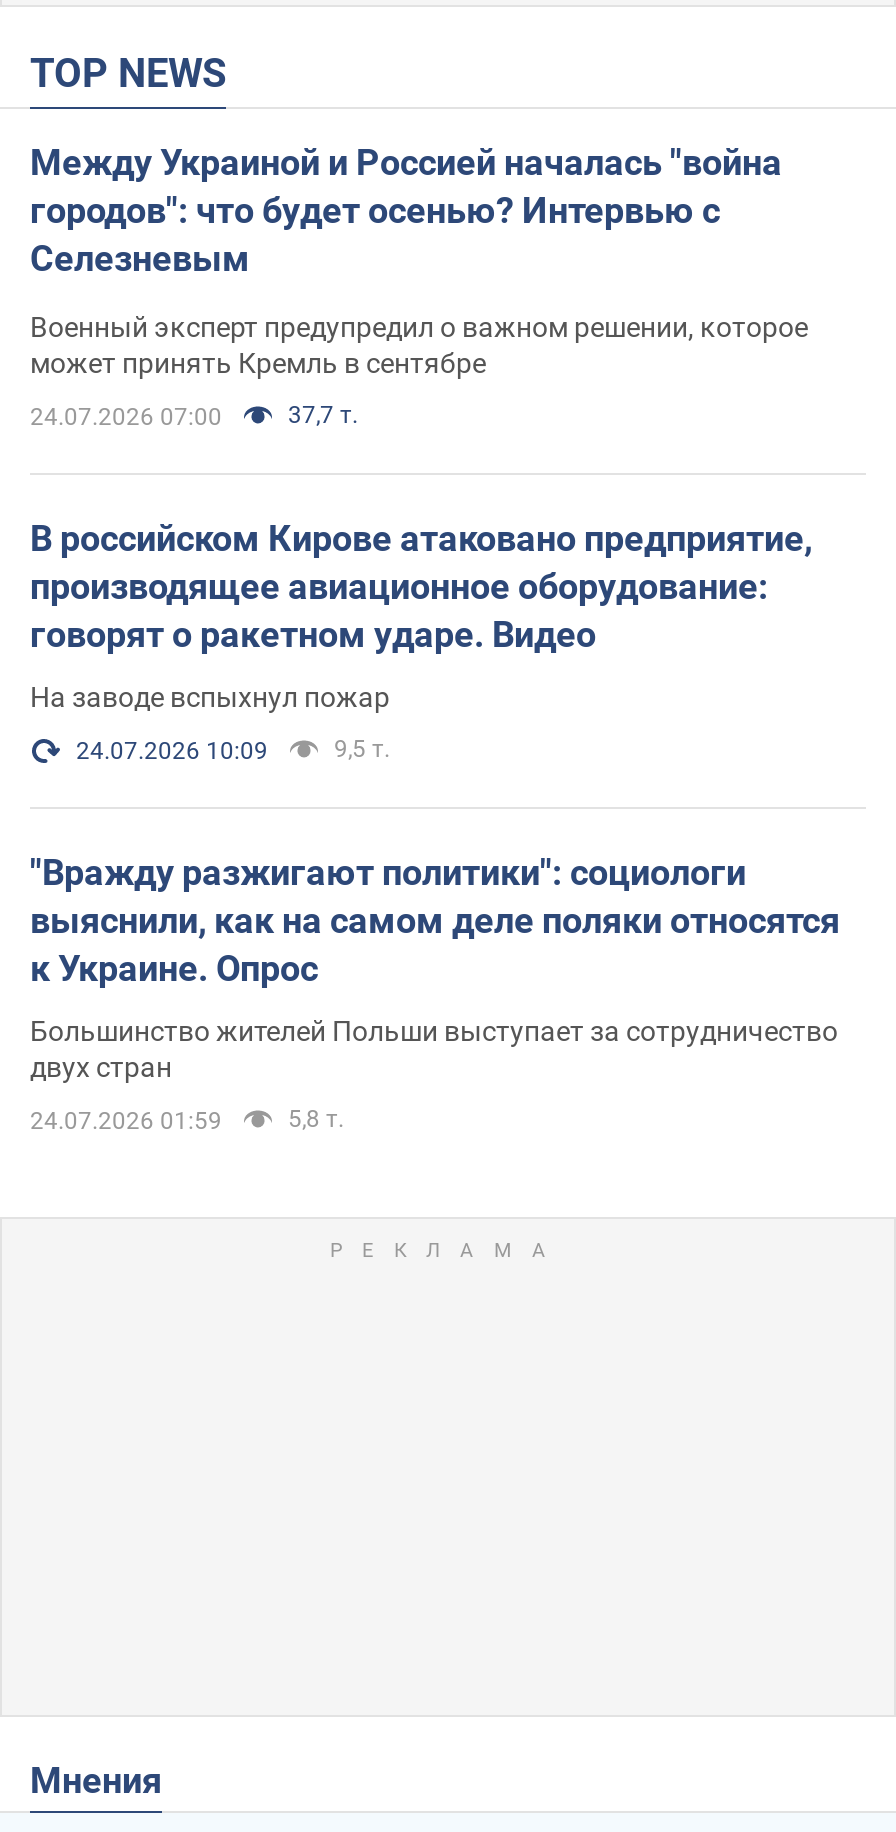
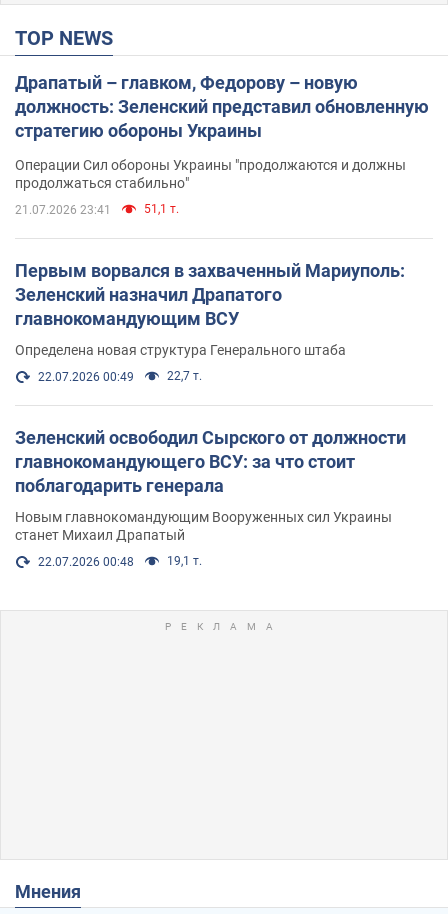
[30,140,782,278] Между Украиной и Россией началась "война | городов": что будет осенью? Интервью с | Селезневым -> [15,72,429,141] Драпатый – главком, Федорову – новую | должность: Зеленский представил обновленную | стратегию обороны Украины
[30,310,808,378] Военный эксперт предупредил о важном решении, которое | может принять Кремль в сентябре -> [15,157,406,191] Операции Сил обороны Украины "продолжаются и должны | продолжаться стабильно"
[30,400,358,430] 24.07.2026 07:00 | 37,7 т. -> [15,202,179,217] 21.07.2026 23:41 | 51,1 т.
[30,516,812,654] В российском Кирове атаковано предприятие, | производящее авиационное оборудование: | говорят о ракетном ударе. Видео -> [15,260,405,329] Первым ворвался в захваченный Мариуполь: | Зеленский назначил Драпатого | главнокомандующим ВСУ
[30,680,390,712] На заводе вспыхнул пожар -> [15,342,346,358] Определена новая структура Генерального штаба
[76,734,390,764] 24.07.2026 10:09 | 9,5 т. -> [38,369,202,384] 22.07.2026 00:49 | 22,7 т.
[30,850,840,988] "Вражду разжигают политики": социологи | выяснили, как на самом деле поляки относятся | к Украине. Опрос -> [15,427,406,496] Зеленский освободил Сырского от должности | главнокомандующего ВСУ: за что стоит | поблагодарить генерала
[30,1014,838,1082] Большинство жителей Польши выступает за сотрудничество | двух стран -> [15,509,392,543] Новым главнокомандующим Вооруженных сил Украины | станет Михаил Драпатый
[30,1104,344,1134] 24.07.2026 01:59 | 5,8 т. -> [38,554,202,569] 22.07.2026 00:48 | 19,1 т.

